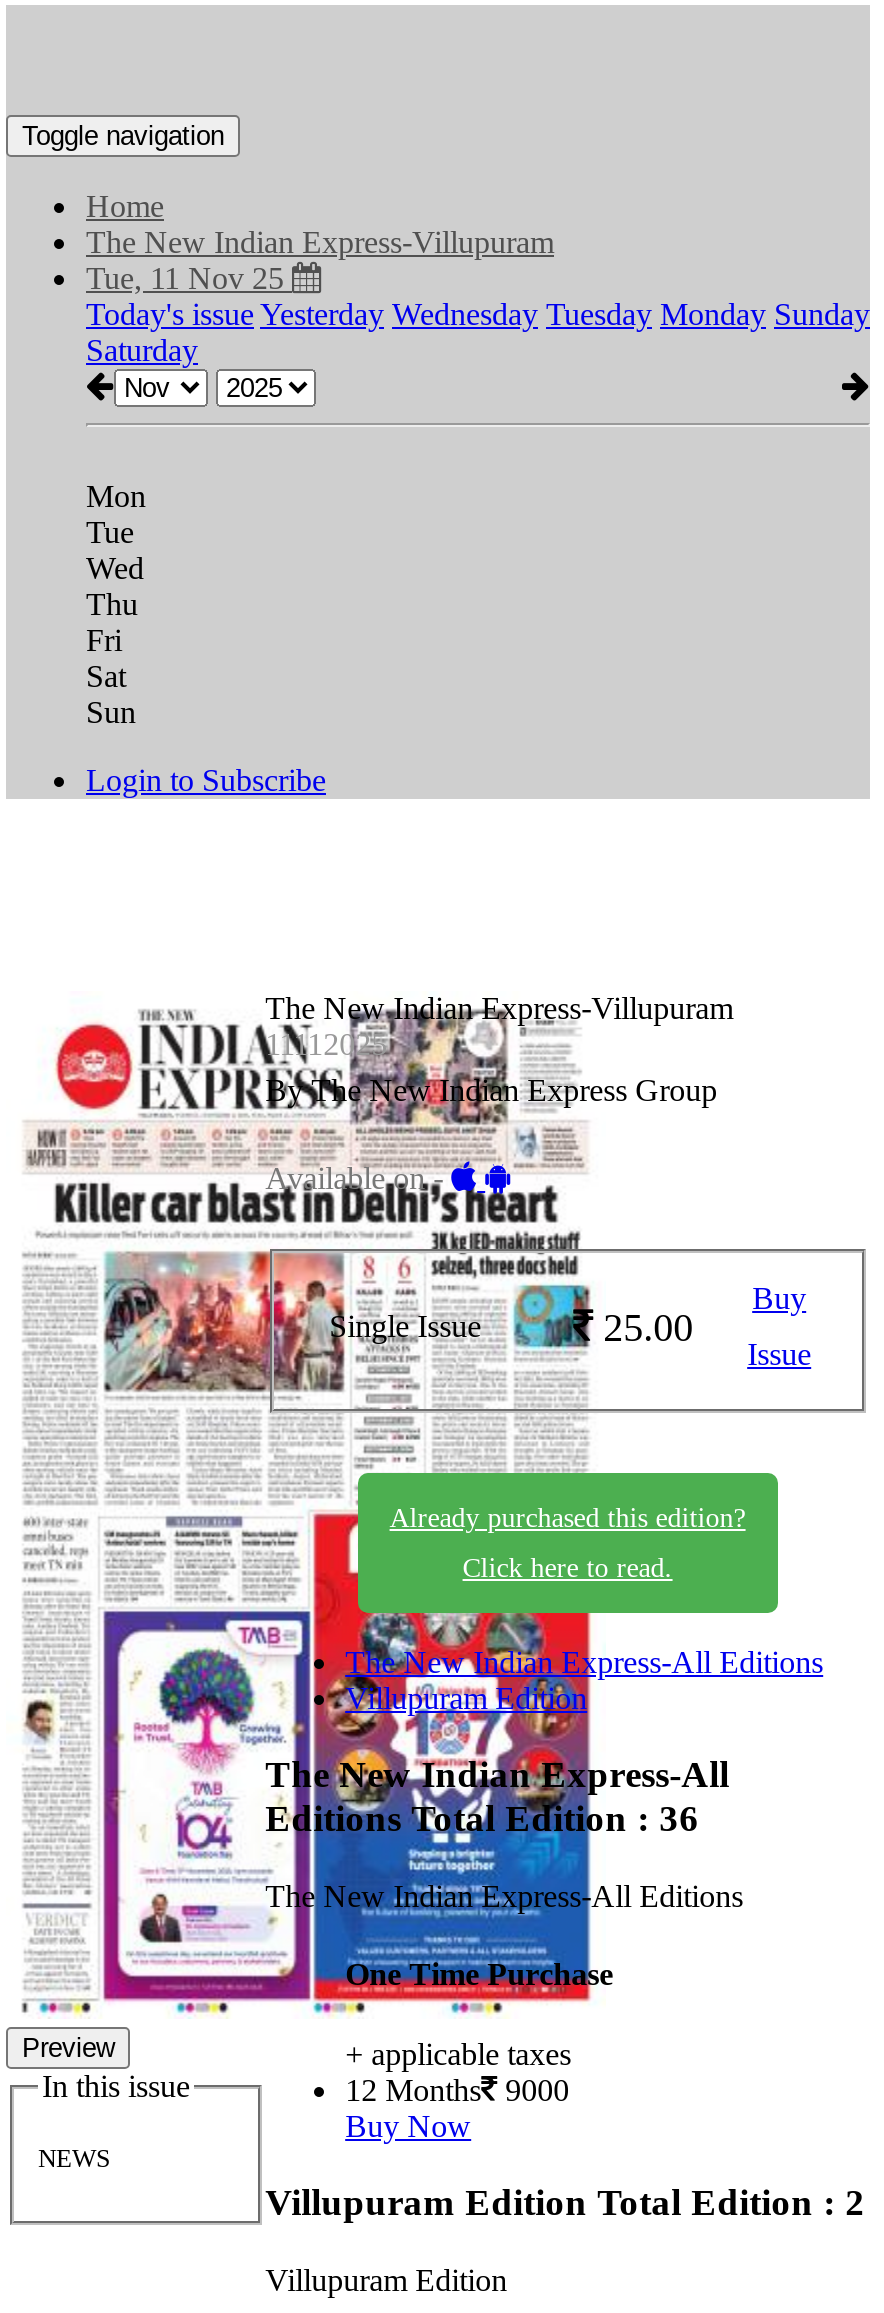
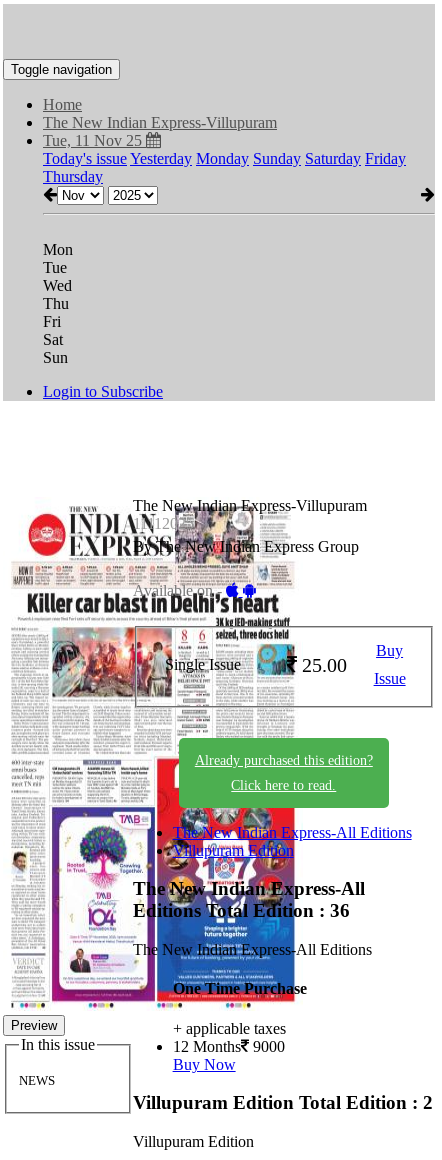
[86,297,870,367] Today's issue Yesterday Wednesday Tuesday Monday Sunday | Saturday -> [43,150,406,185] Today's issue Yesterday Monday Sunday Saturday Friday | Thursday

